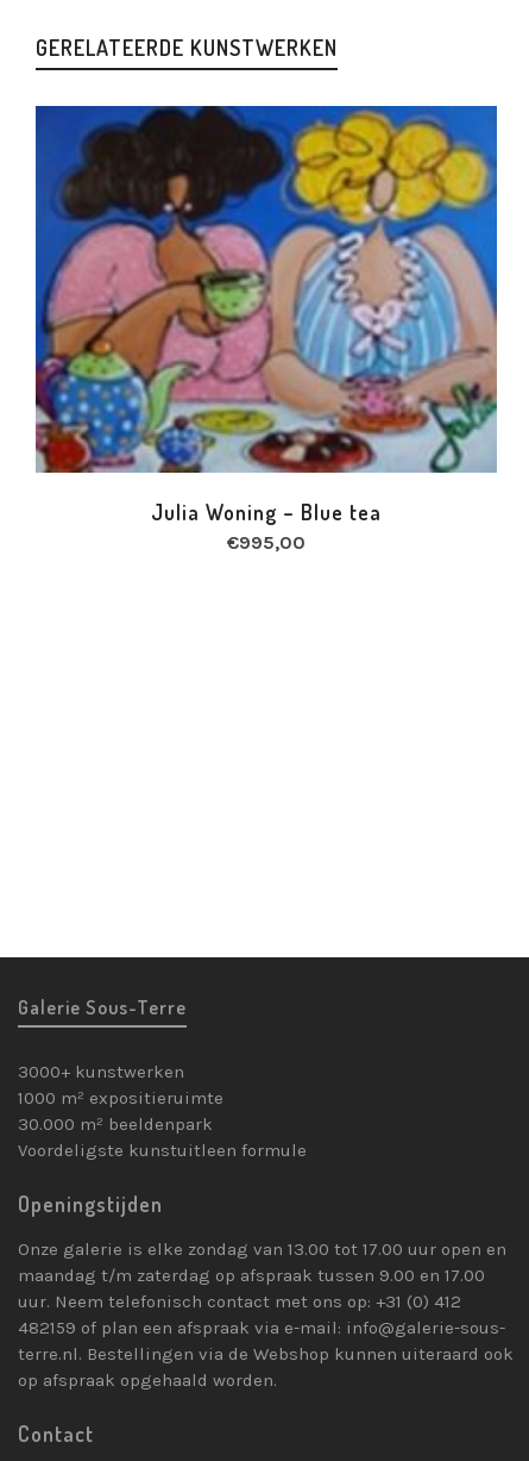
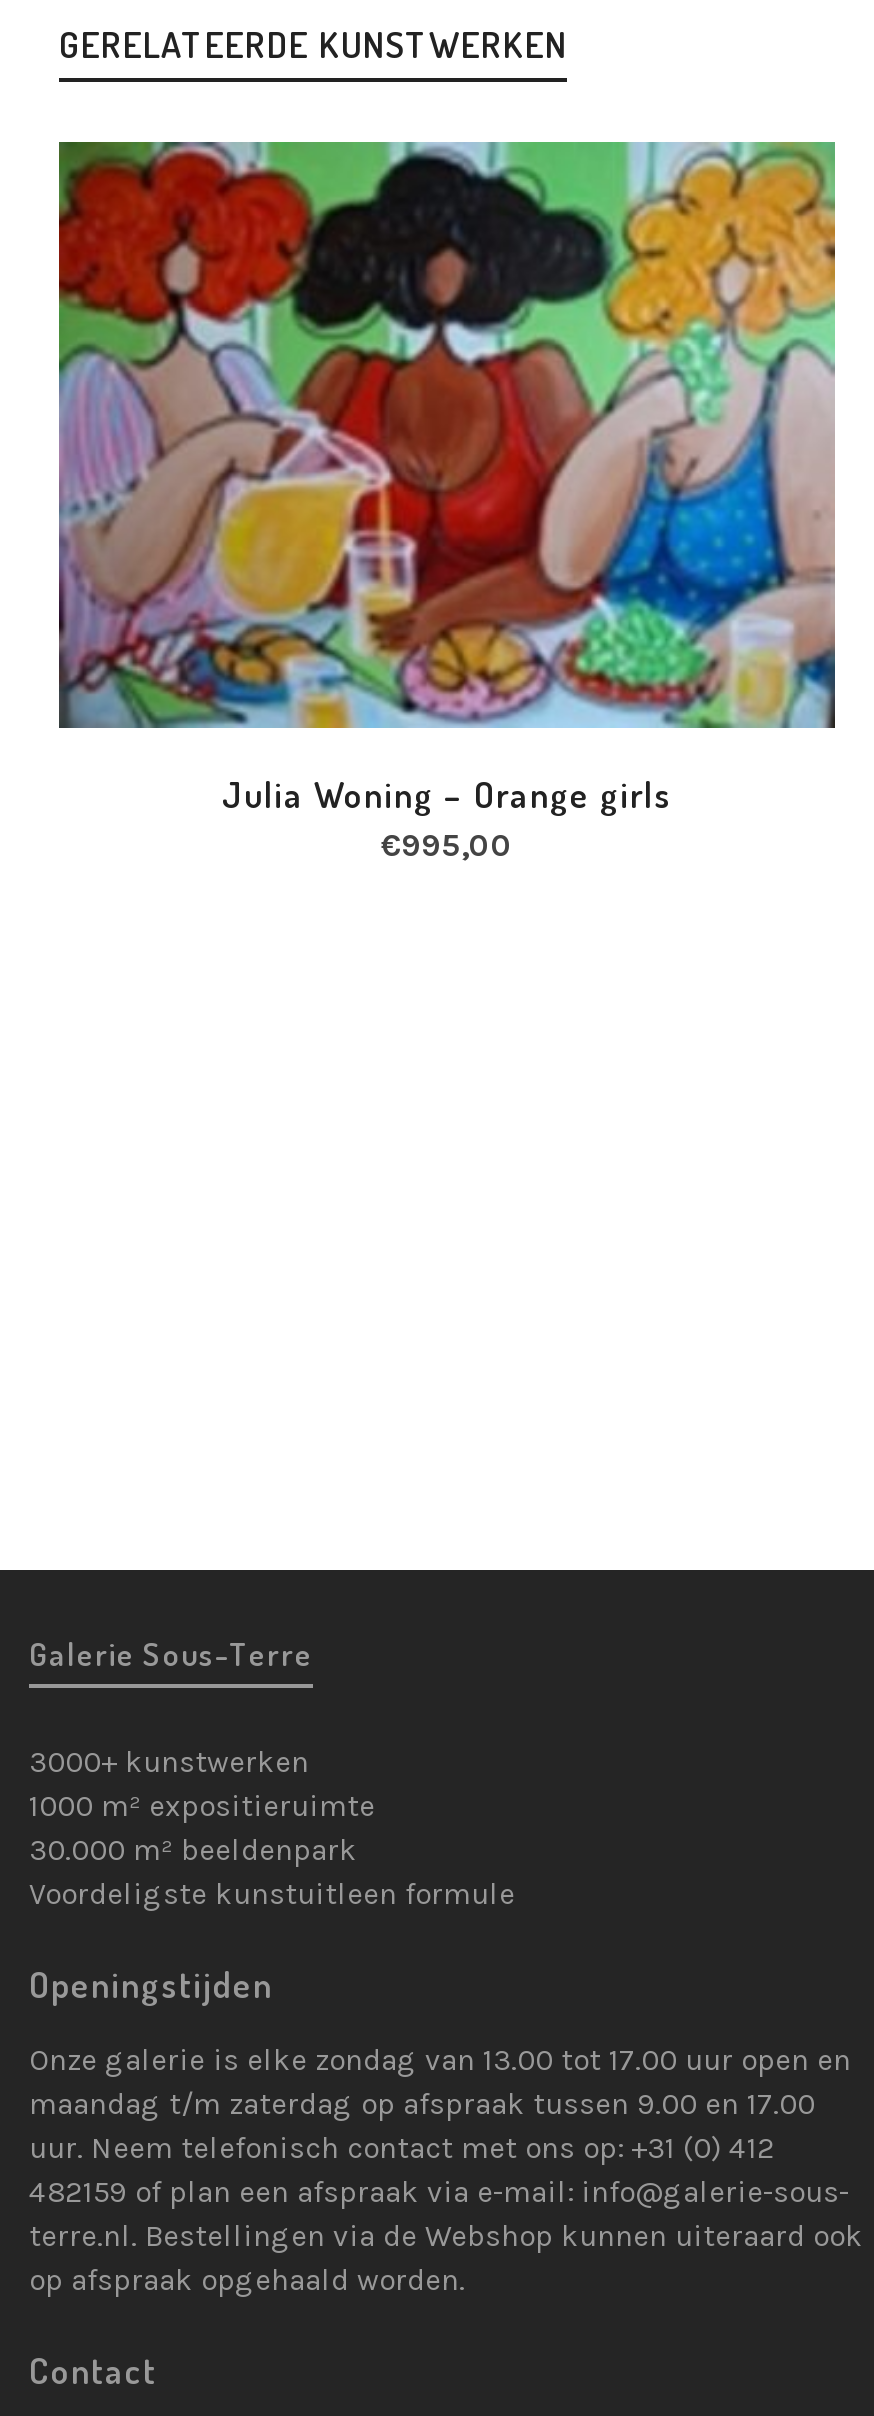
[34,105,498,525] [image] | Julia Woning – Blue tea -> [57,140,837,816] [image] | Julia Woning – Orange girls

